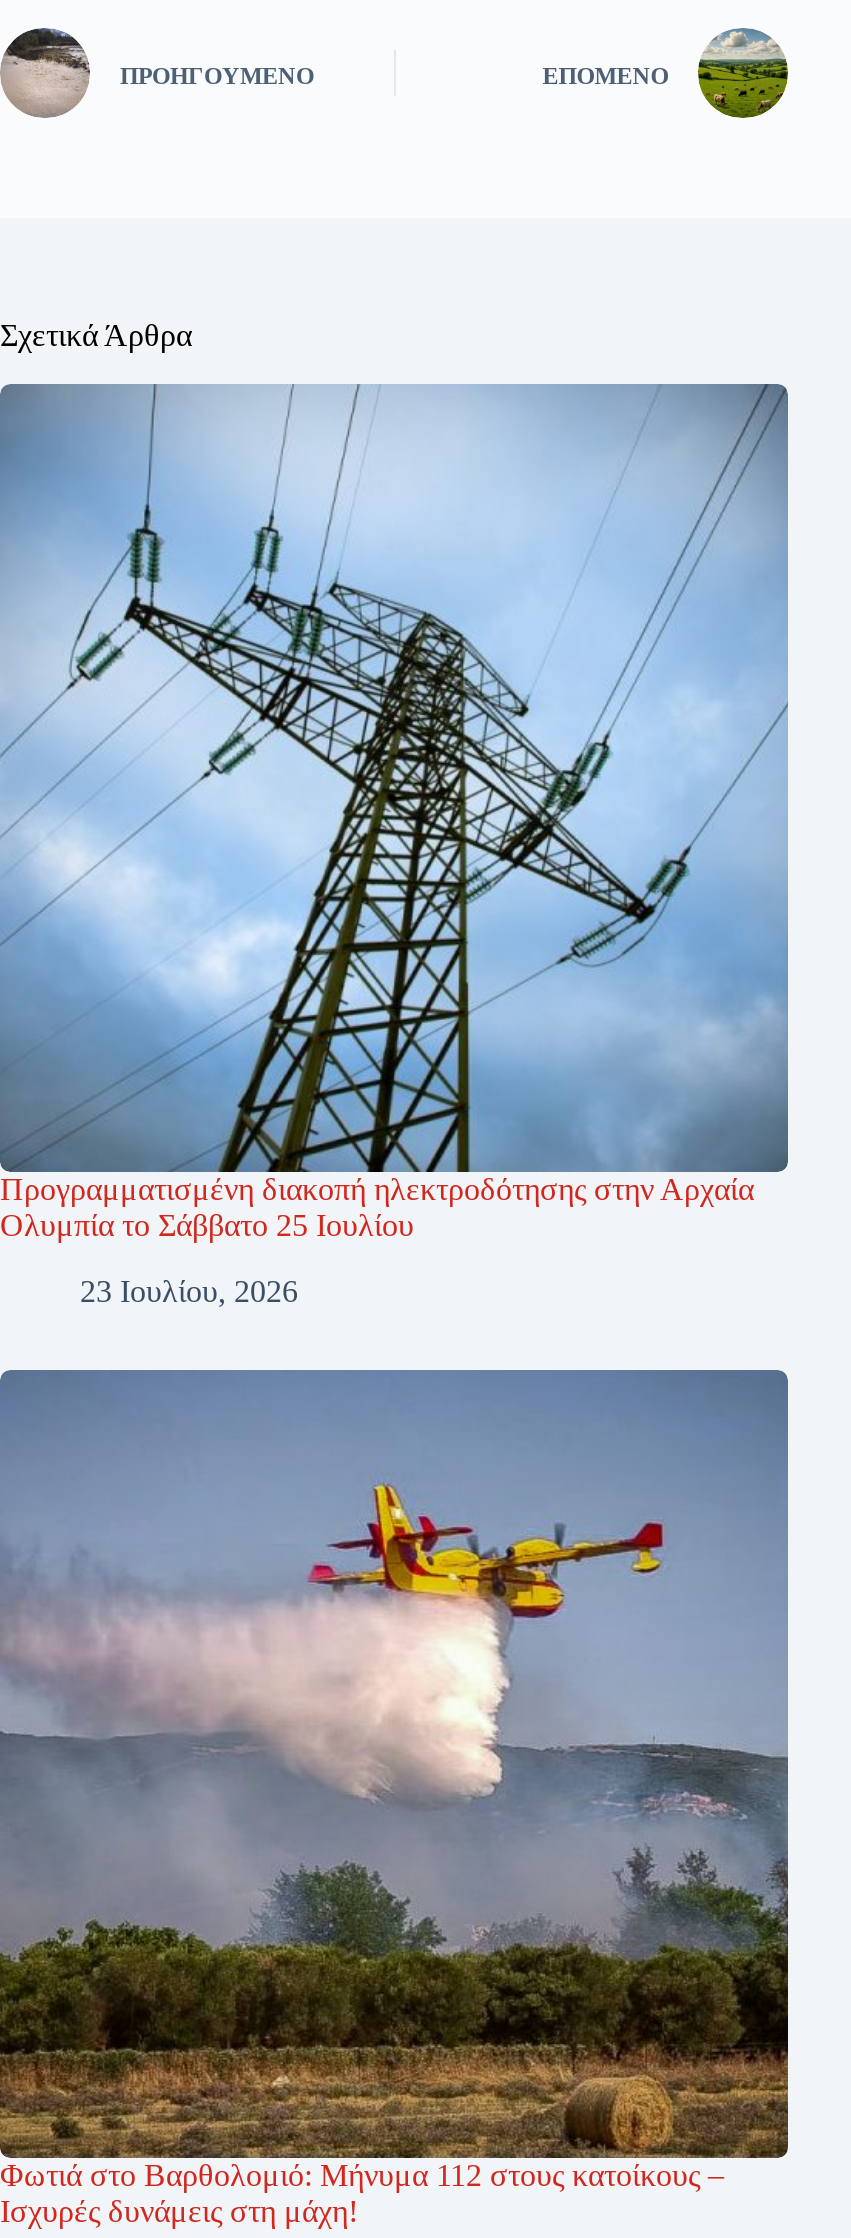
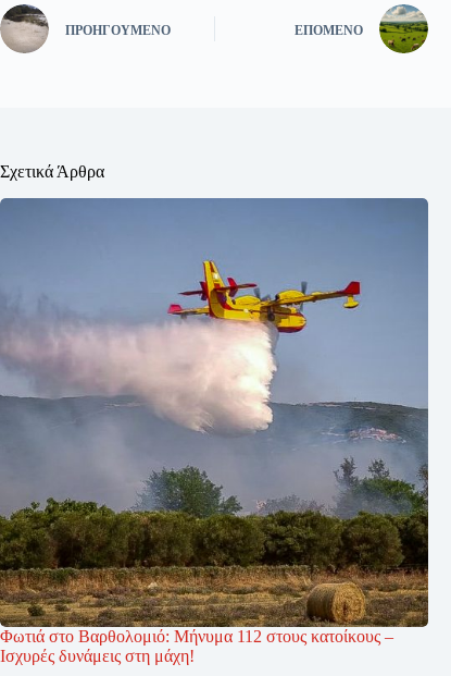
[0,384,790,1308] [image] | Προγραμματισμένη διακοπή ηλεκτροδότησης στην Αρχαία | Ολυμπία το Σάββατο 25 Ιουλίου | 23 Ιουλίου, 2026 -> none

